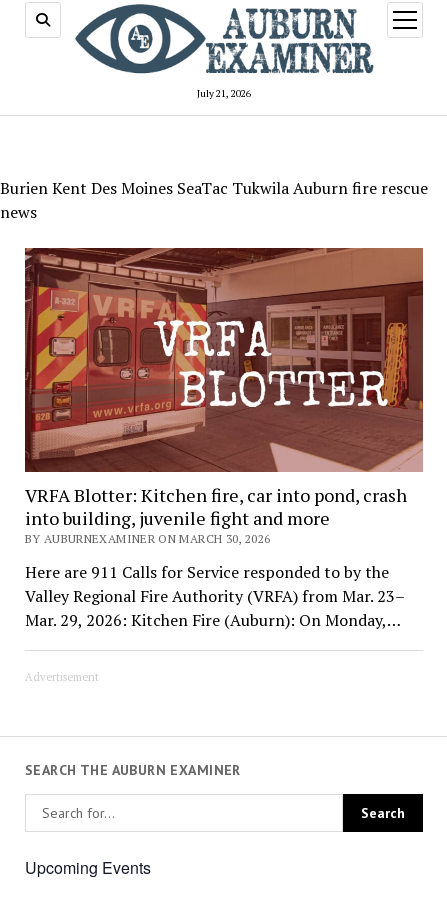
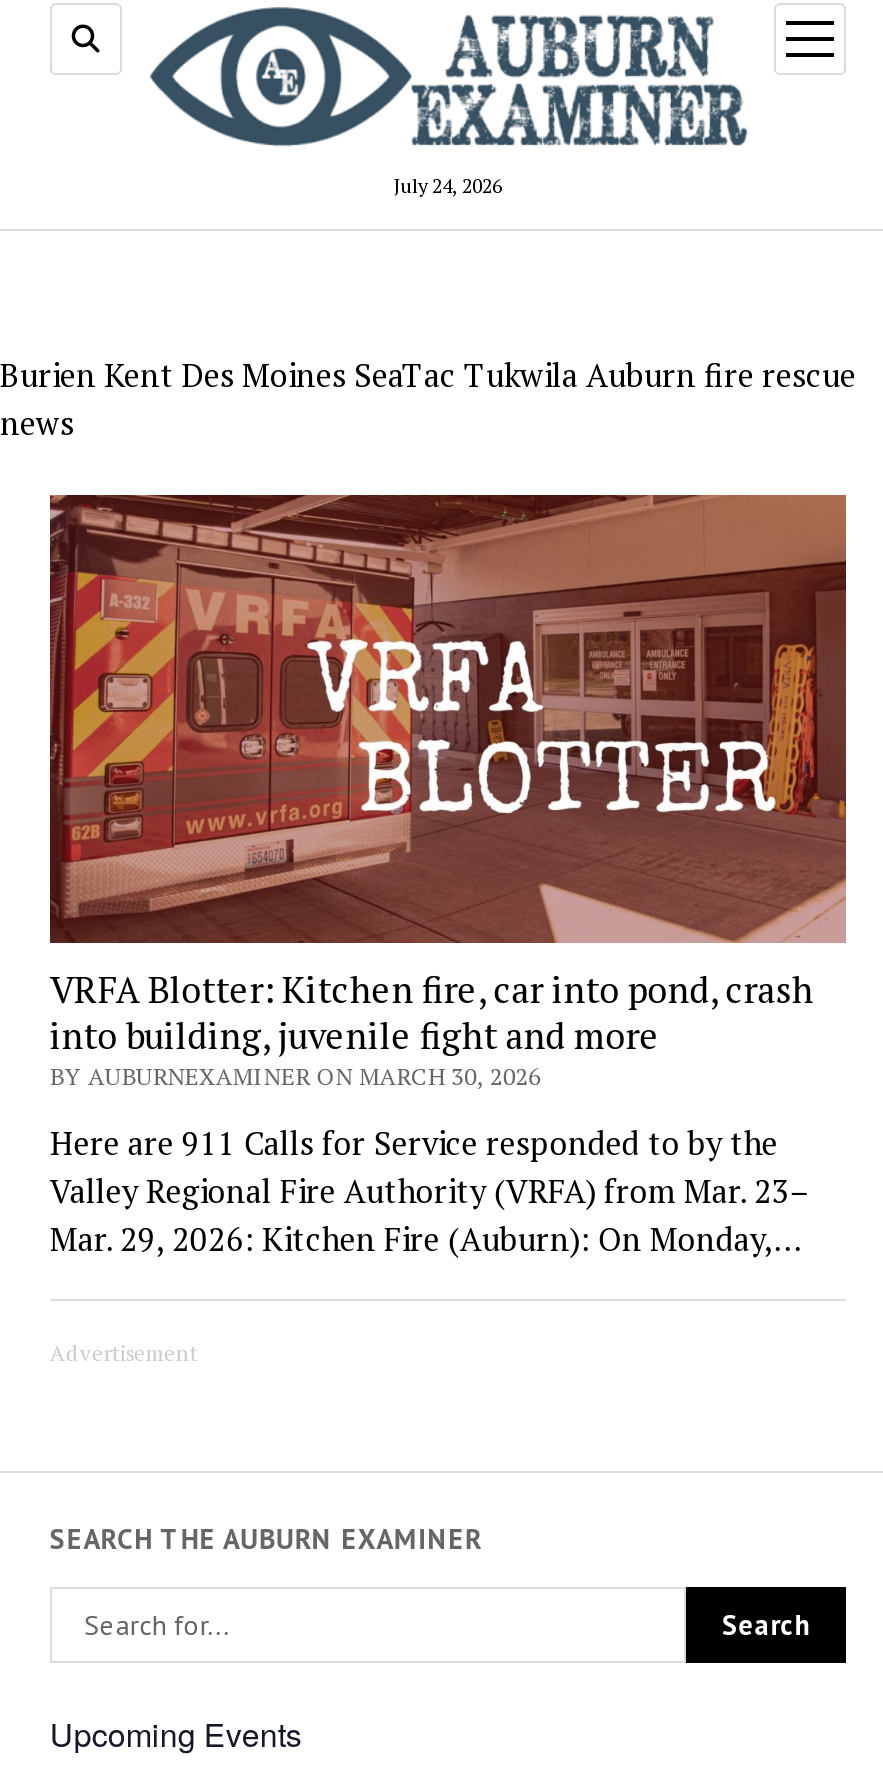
[197,86,251,99] July 21, 2026 -> [394,172,502,198] July 24, 2026

